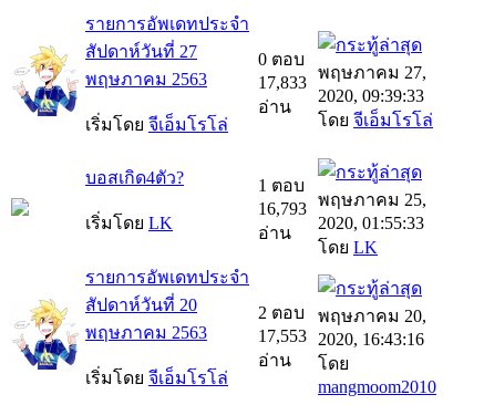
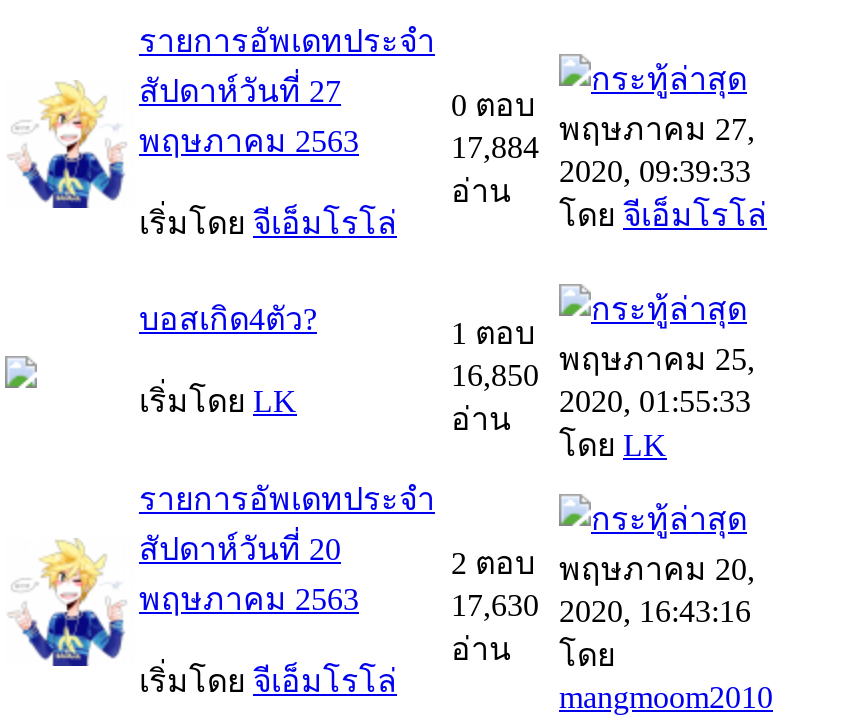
[258,72,307,91] 17,833 -> [451,129,539,163] 17,884
[258,190,426,217] 16,793 พฤษภาคม 25, -> [451,341,755,391] 16,850 พฤษภาคม 25,
[258,326,424,348] 17,553 2020, 16:43:16 -> [451,587,751,627] 17,630 2020, 16:43:16

